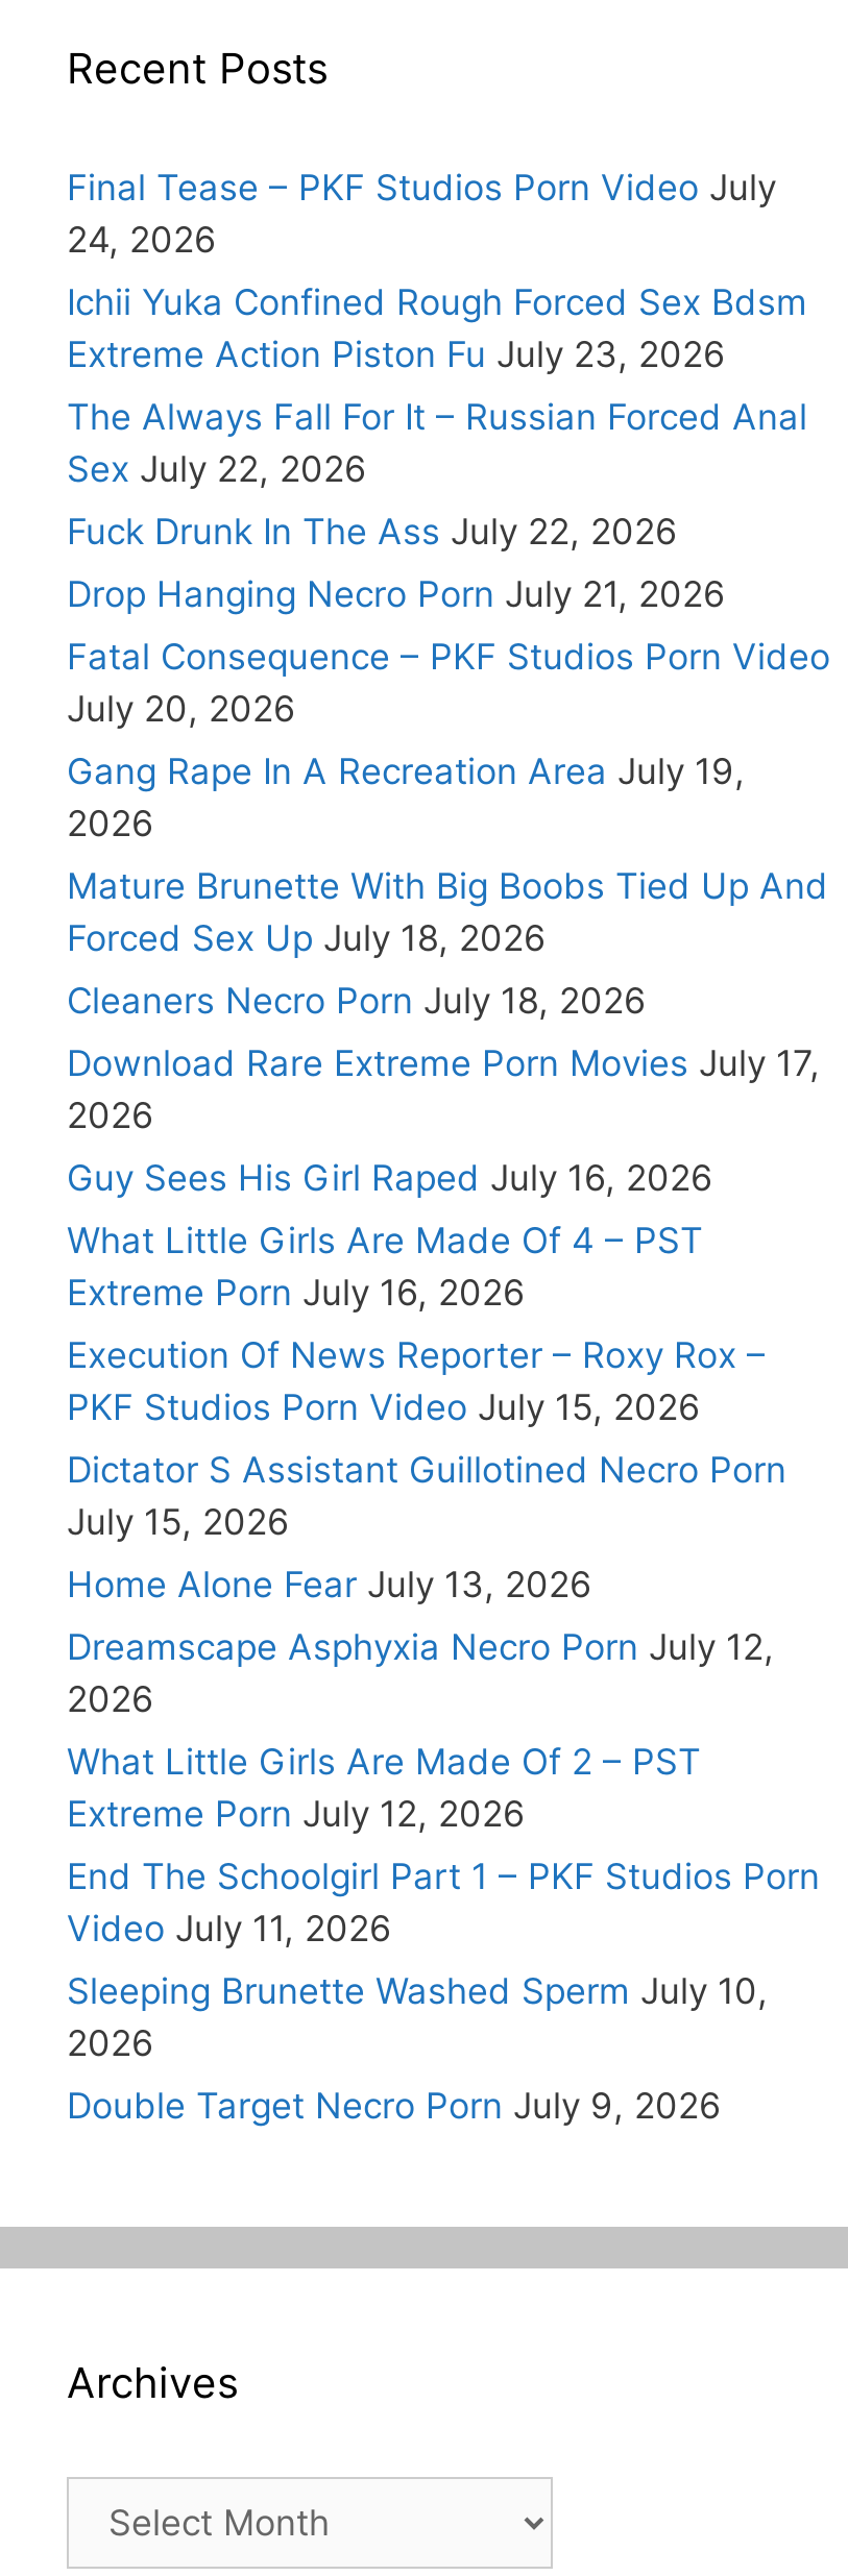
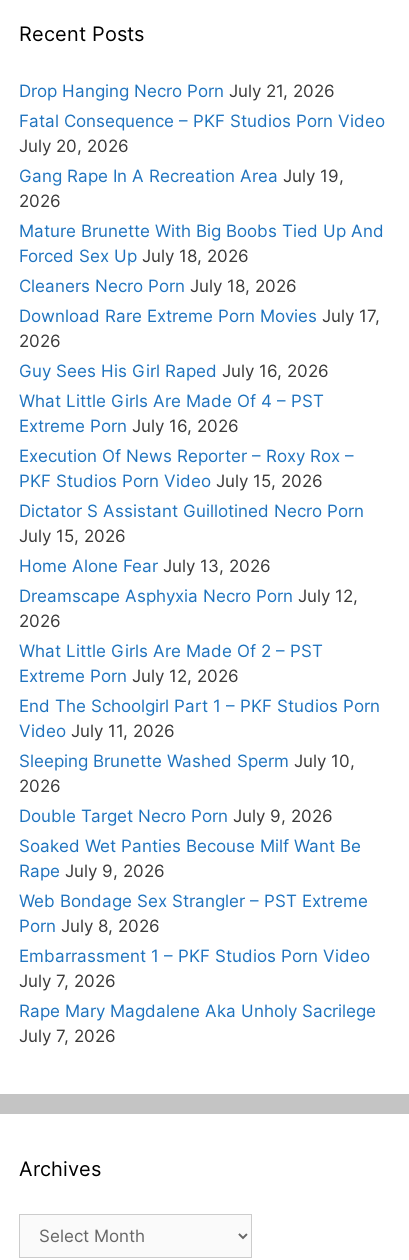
[67,167,807,553] Final Tease – PKF Studios Porn Video July | 24, 2026 | Ichii Yuka Confined Rough Forced Sex Bdsm | Extreme Action Piston Fu July 23, 2026 | The Always Fall For It – Russian Forced Anal | Sex July 22, 2026 | Fuck Drunk In The Ass July 22, 2026 -> none
moved [67,574,830,2127] -> [19,81,385,826]: Drop Hanging Necro Porn July 21, 2026 | Fatal Consequence – PKF Studios Porn Video | July 20, 2026 | ... | 2026 | Double Target Necro Porn July 9, 2026
none -> [19,836,376,1046] Soaked Wet Panties Becouse Milf Want Be | Rape July 9, 2026 | Web Bondage Sex Strangler – PST Extreme | Porn July 8, 2026 | Embarrassment 1 – PKF Studios Porn Video | July 7, 2026 | Rape Mary Magdalene Aka Unholy Sacrilege | July 7, 2026

